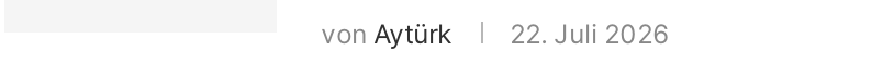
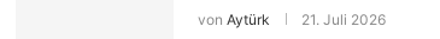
[321,18,668,51] von Aytürk 22. Juli 2026 -> [197,11,385,28] von Aytürk 21. Juli 2026

